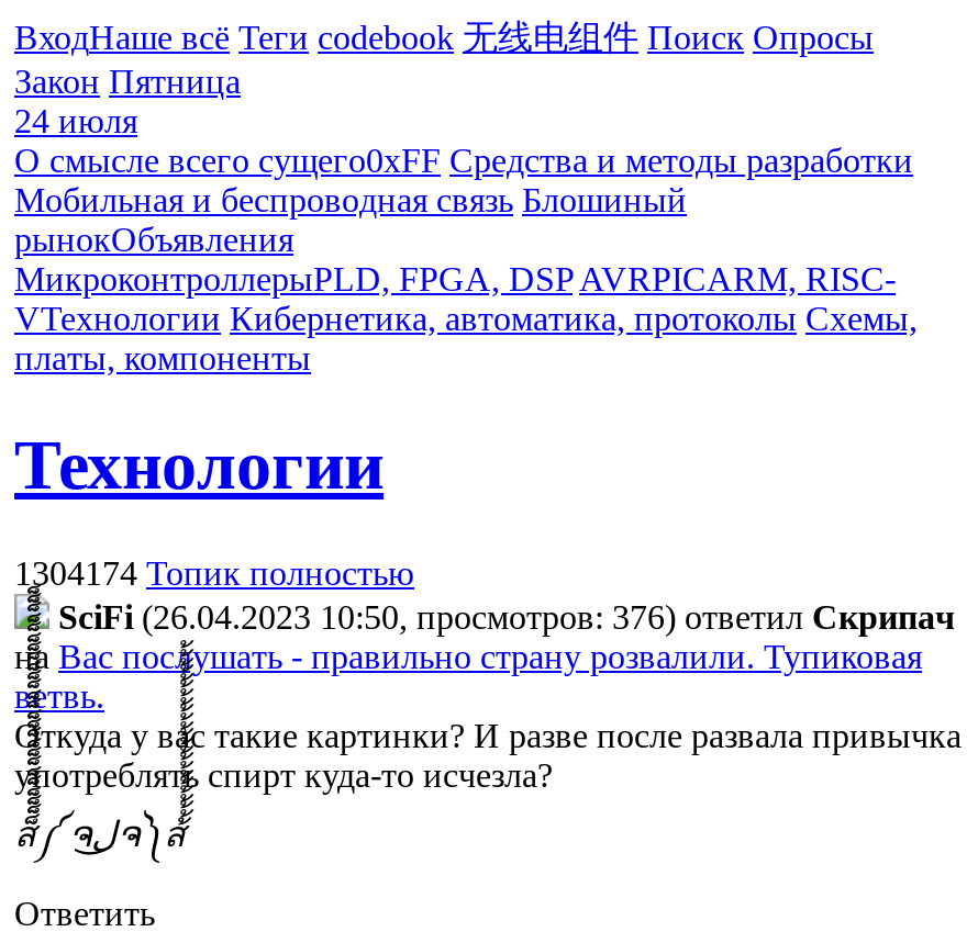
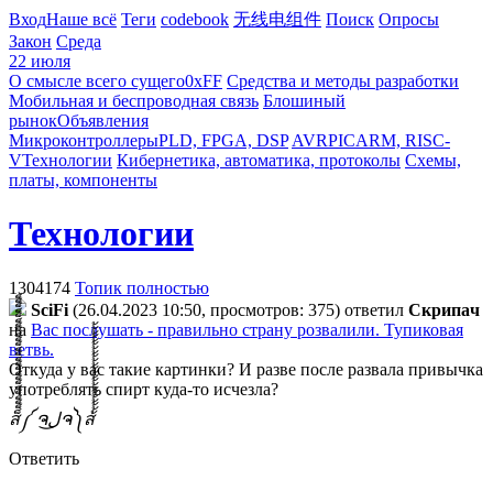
[14,63,241,100] Закон Пятница -> [9,32,101,51] Закон Среда
[14,102,137,139] 24 июля -> [9,52,70,70] 22 июля
[58,598,955,635] SciFi (26.04.2023 10:50, просмотров: 376) ответил Cкpипaч -> [31,300,480,319] SciFi (26.04.2023 10:50, просмотров: 375) ответил Cкpипaч

